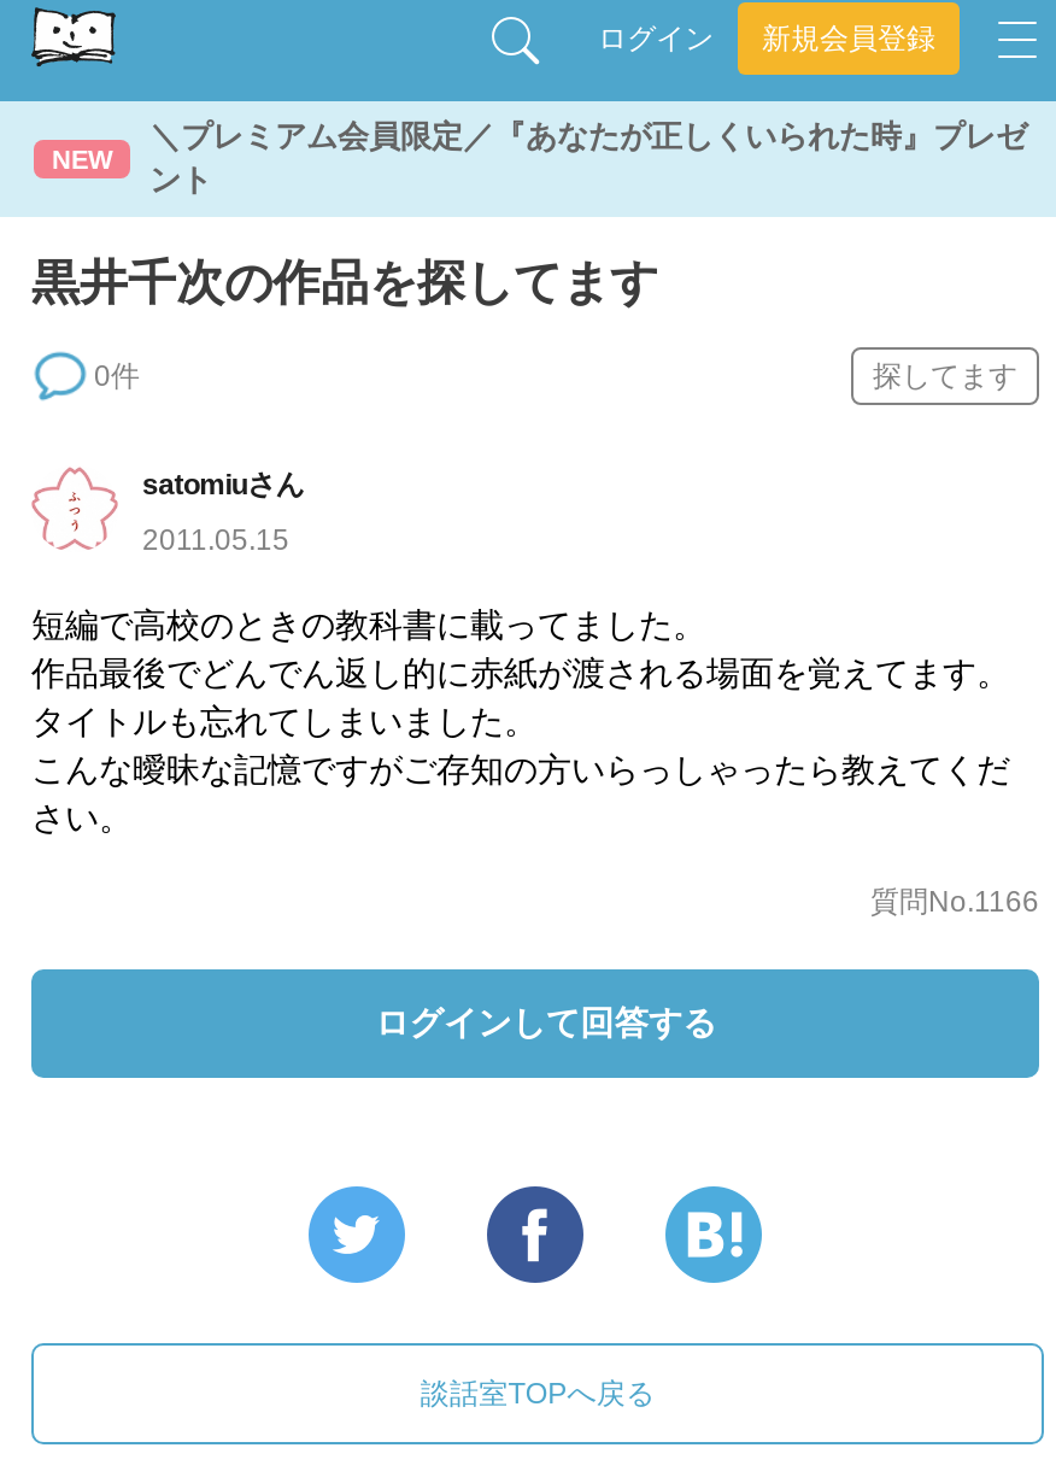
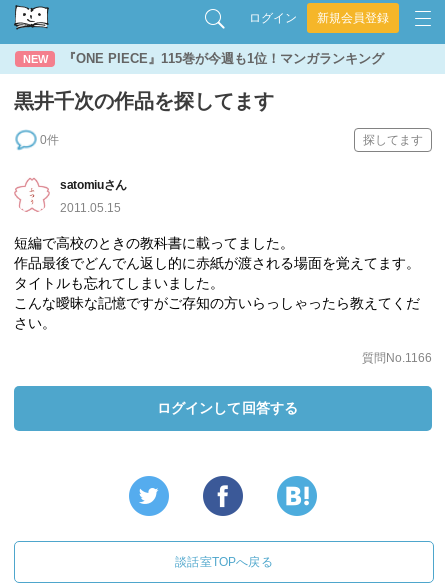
[149,118,1027,198] ＼プレミアム会員限定／『あなたが正しくいられた時』プレゼ | ント -> [63,51,384,66] 『ONE PIECE』115巻が今週も1位！マンガランキング

